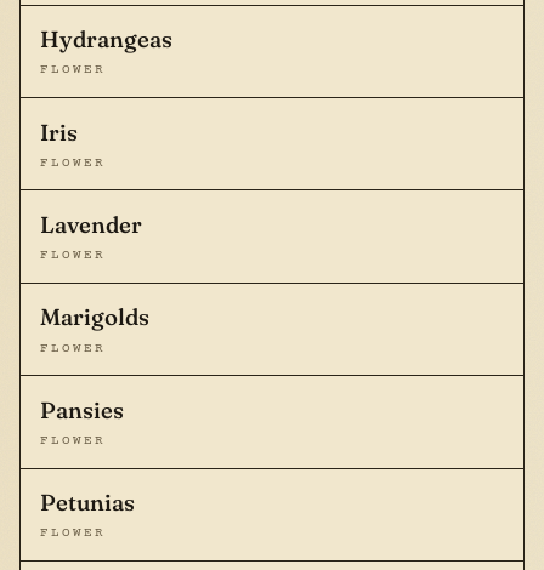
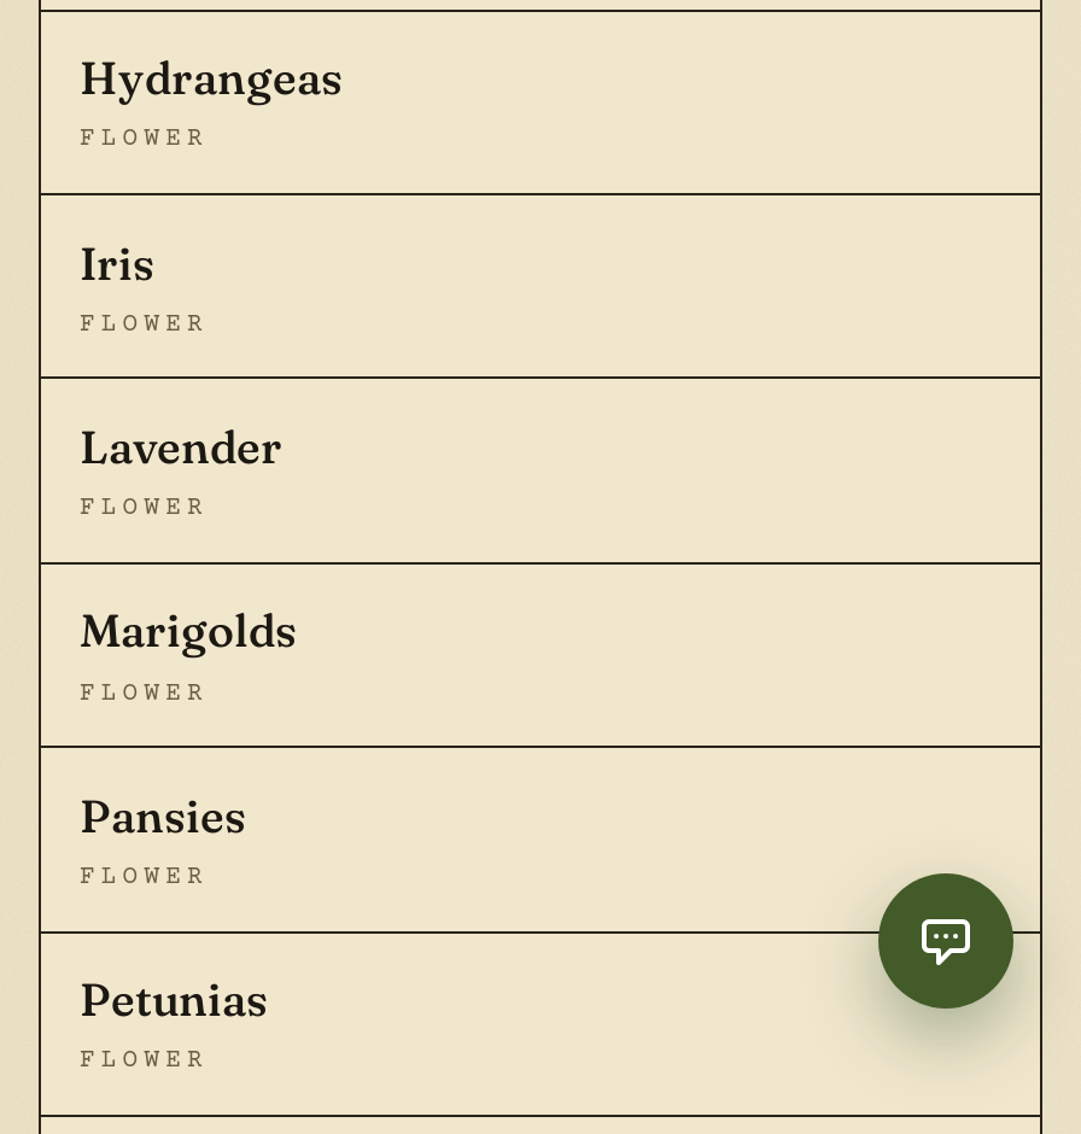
none -> [864,871,1028,1052] [image]

